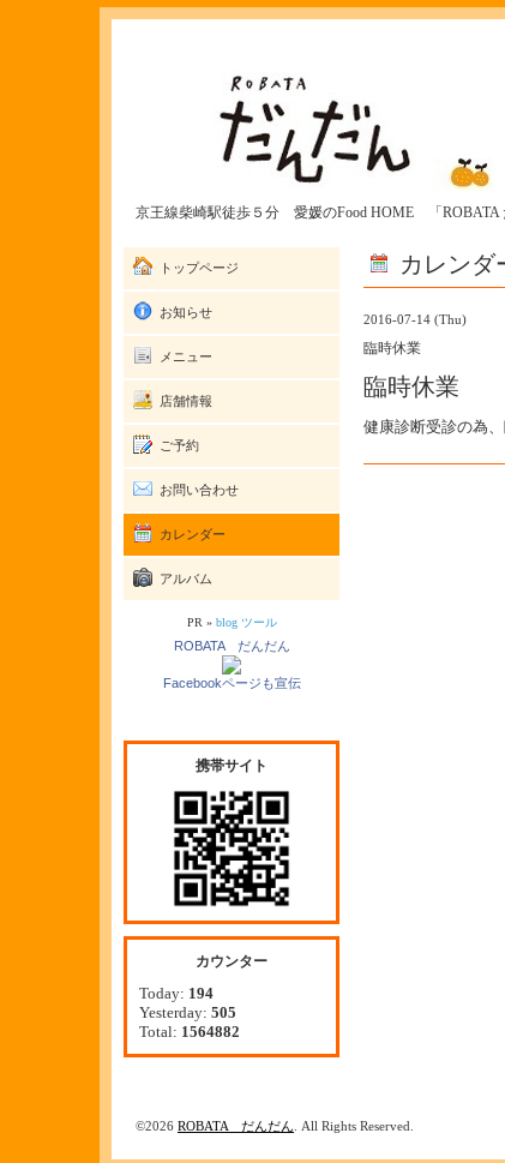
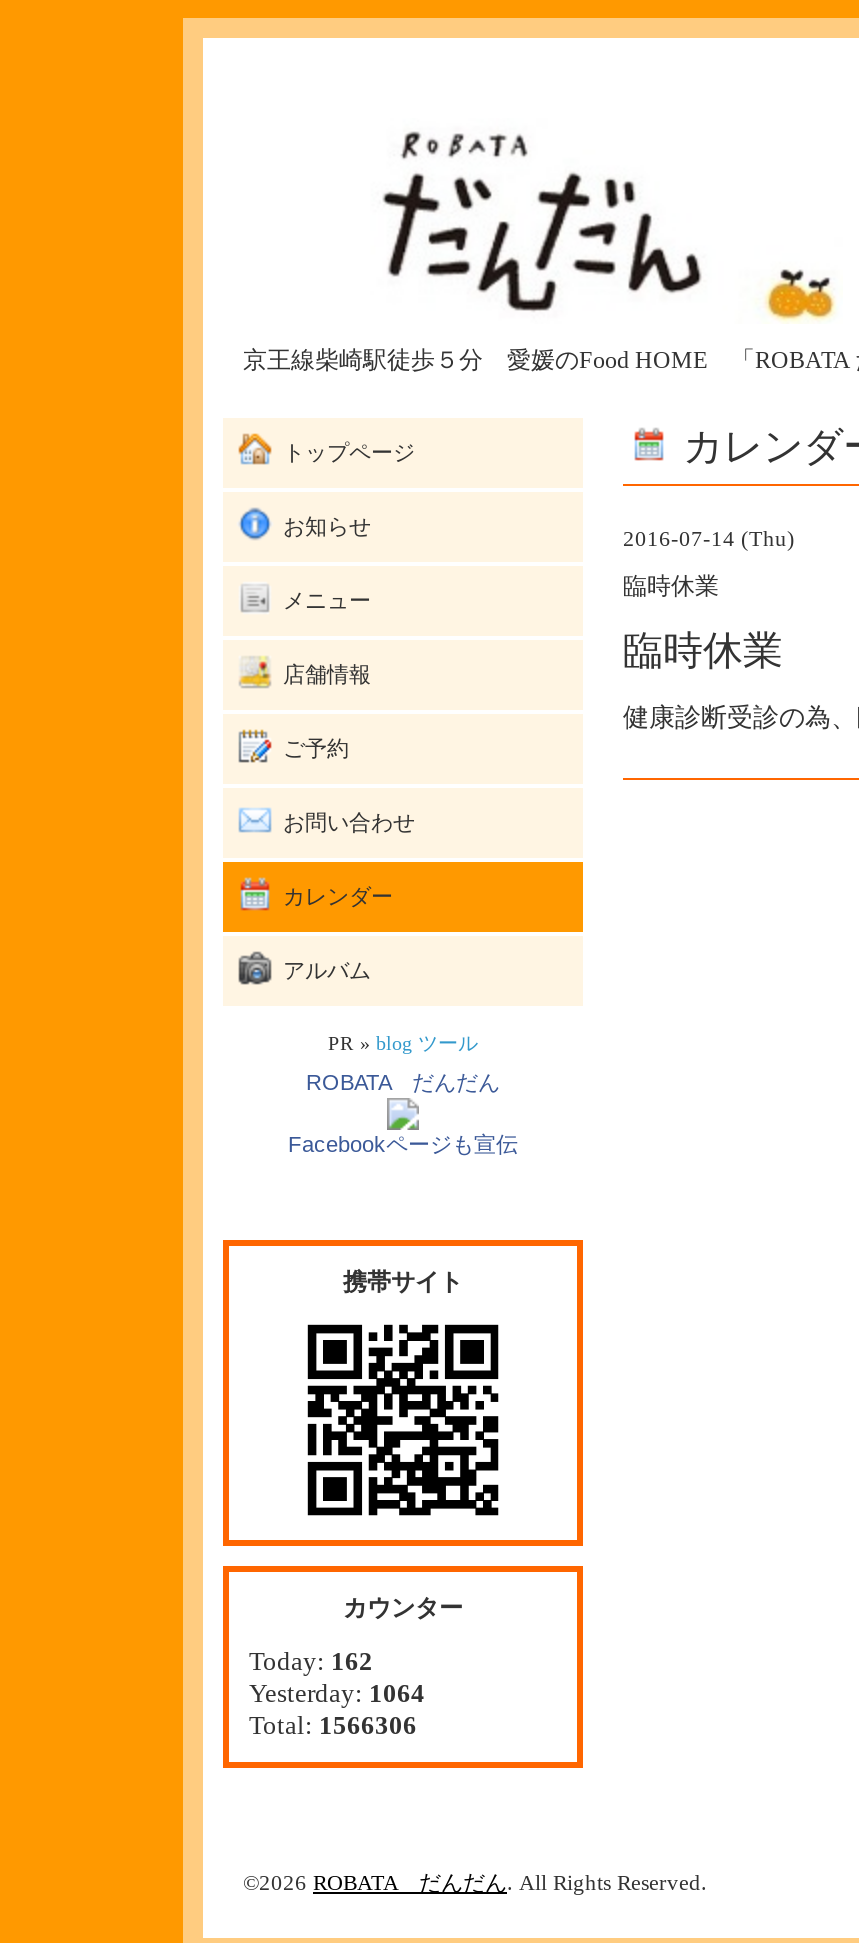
[139,984,214,1002] Today: 194 -> [249,1646,373,1676] Today: 162
[139,1003,236,1021] Yesterday: 505 -> [249,1678,425,1708] Yesterday: 1064
[139,1023,240,1041] Total: 1564882 -> [249,1710,417,1740] Total: 1566306

